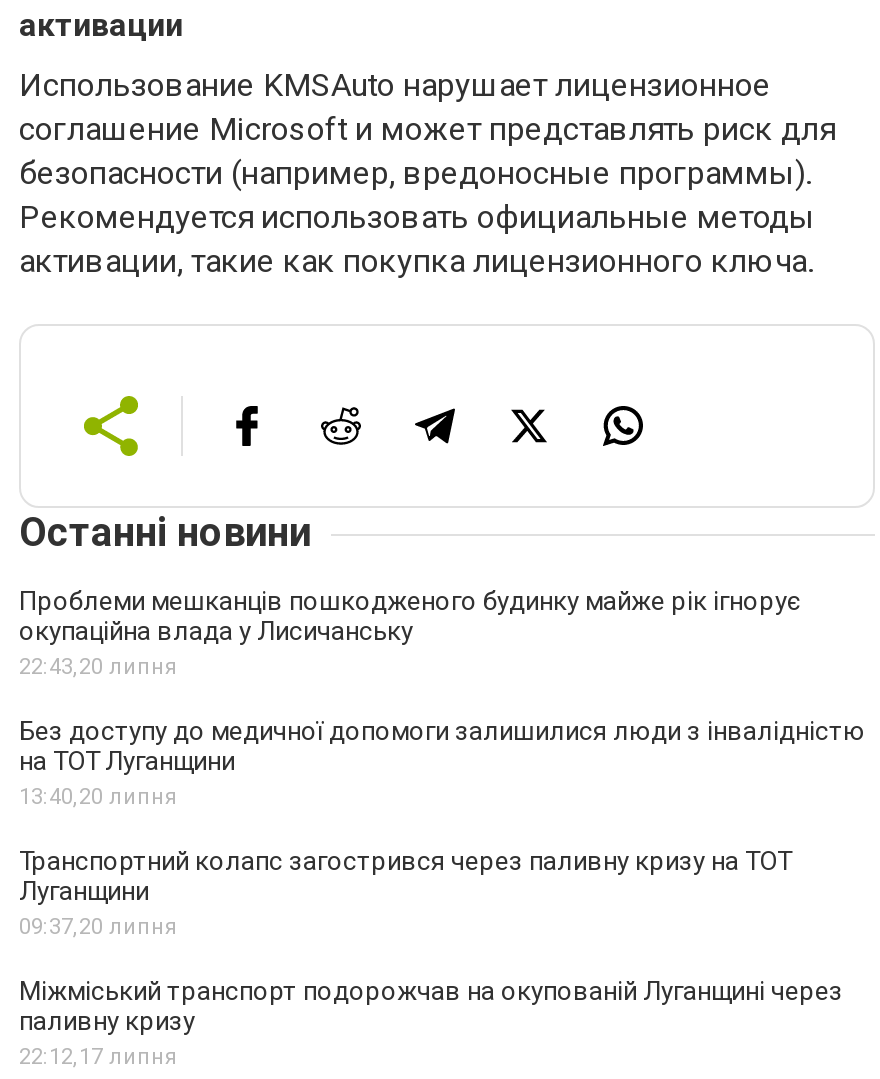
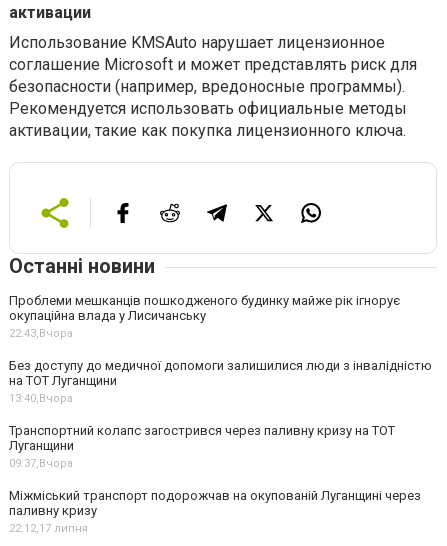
[19,654,177,680] 22:43,20 липня -> [9,327,73,340] 22:43,Вчора
[19,784,177,810] 13:40,20 липня -> [9,392,73,405] 13:40,Вчора
[19,914,177,940] 09:37,20 липня -> [9,457,73,470] 09:37,Вчора

